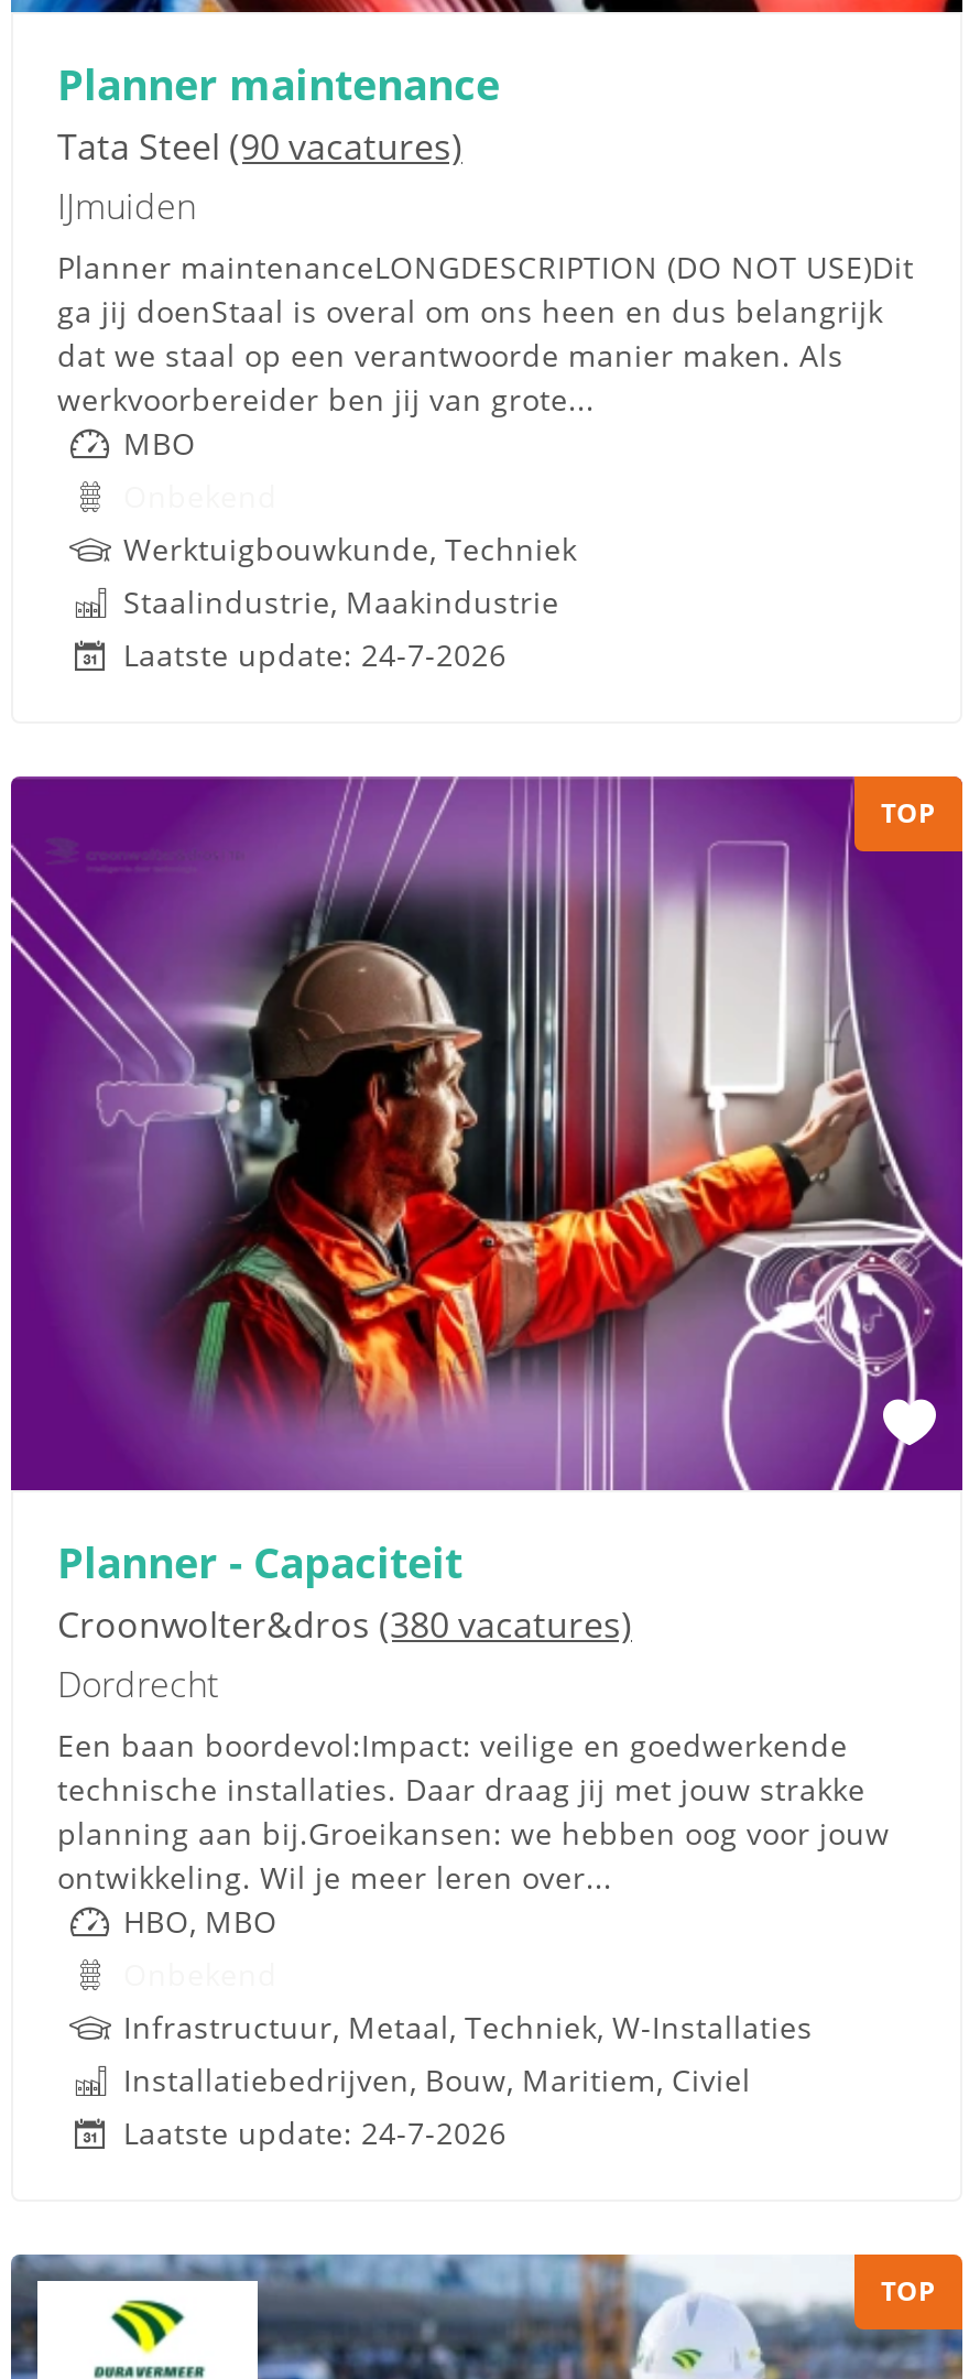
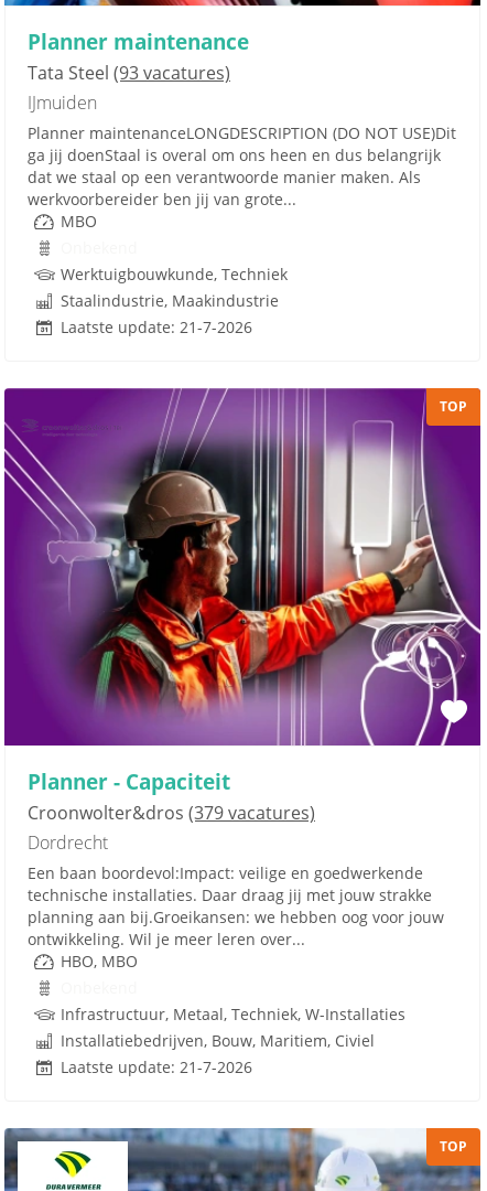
[57,122,462,170] Tata Steel (90 vacatures) -> [28,61,230,85] Tata Steel (93 vacatures)
[123,633,507,674] Laatste update: 24-7-2026 -> [61,317,252,338] Laatste update: 21-7-2026
[57,1600,632,1648] Croonwolter&dros (380 vacatures) -> [28,801,315,825] Croonwolter&dros (379 vacatures)
[123,2111,507,2153] Laatste update: 24-7-2026 -> [61,1057,252,1078] Laatste update: 21-7-2026

